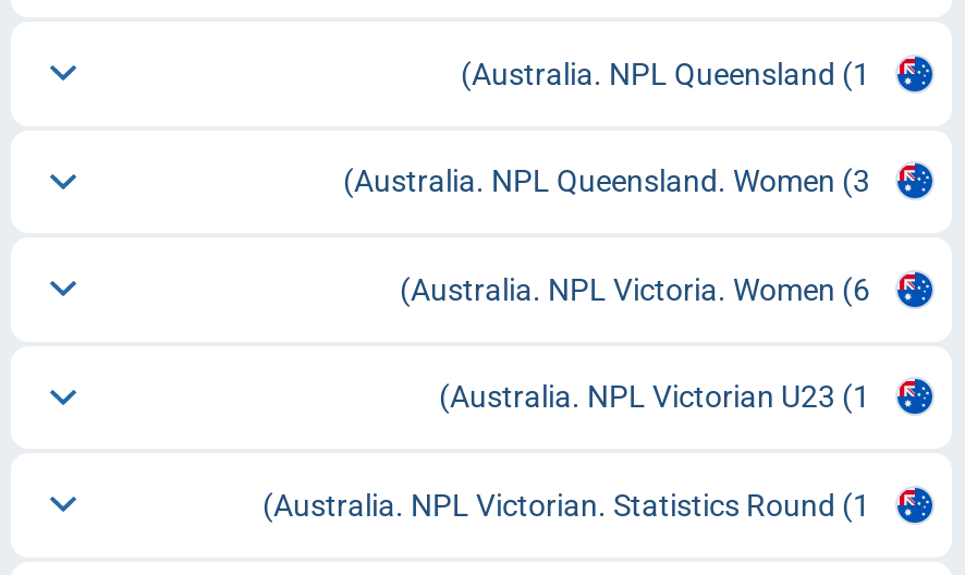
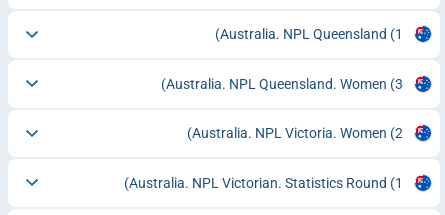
[411,272,870,414] Australia. NPL Victoria. Women (6) | Australia. NPL Victorian U23 (1) -> [191,125,402,141] Australia. NPL Victoria. Women (2)

